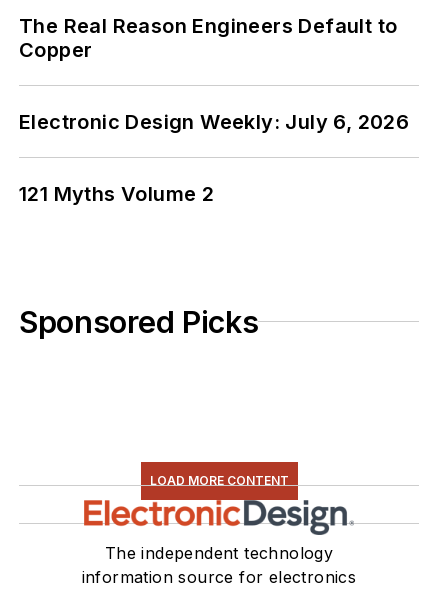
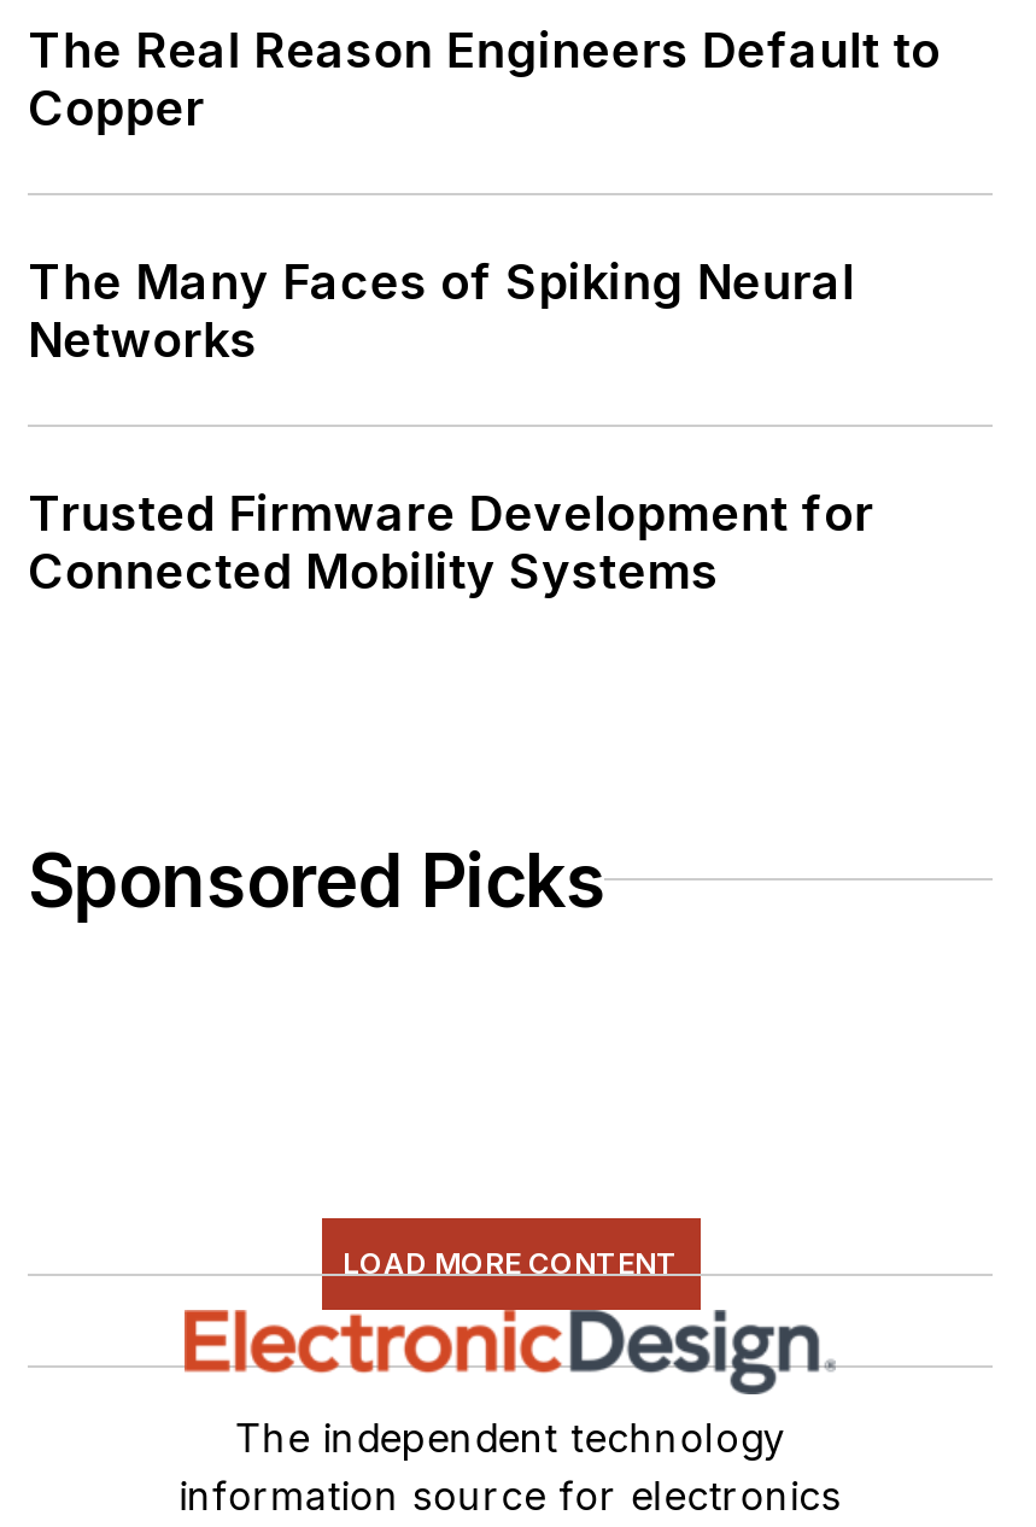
[19,109,409,133] Electronic Design Weekly: July 6, 2026 -> [28,252,855,368] The Many Faces of Spiking Neural | Networks
[19,181,214,205] 121 Myths Volume 2 -> [28,484,874,599] Trusted Firmware Development for | Connected Mobility Systems

